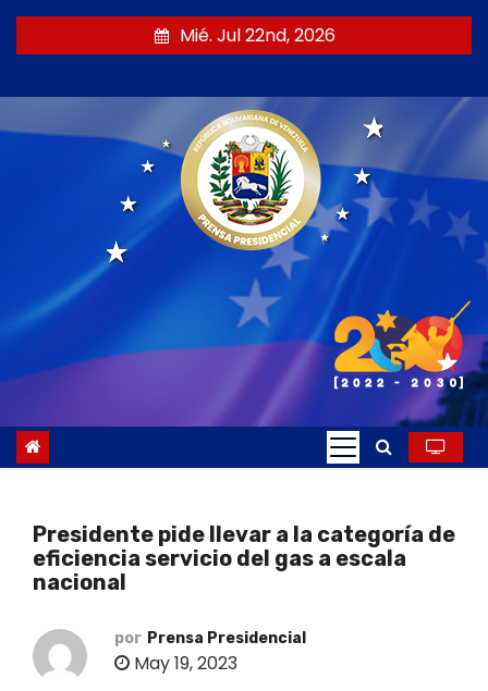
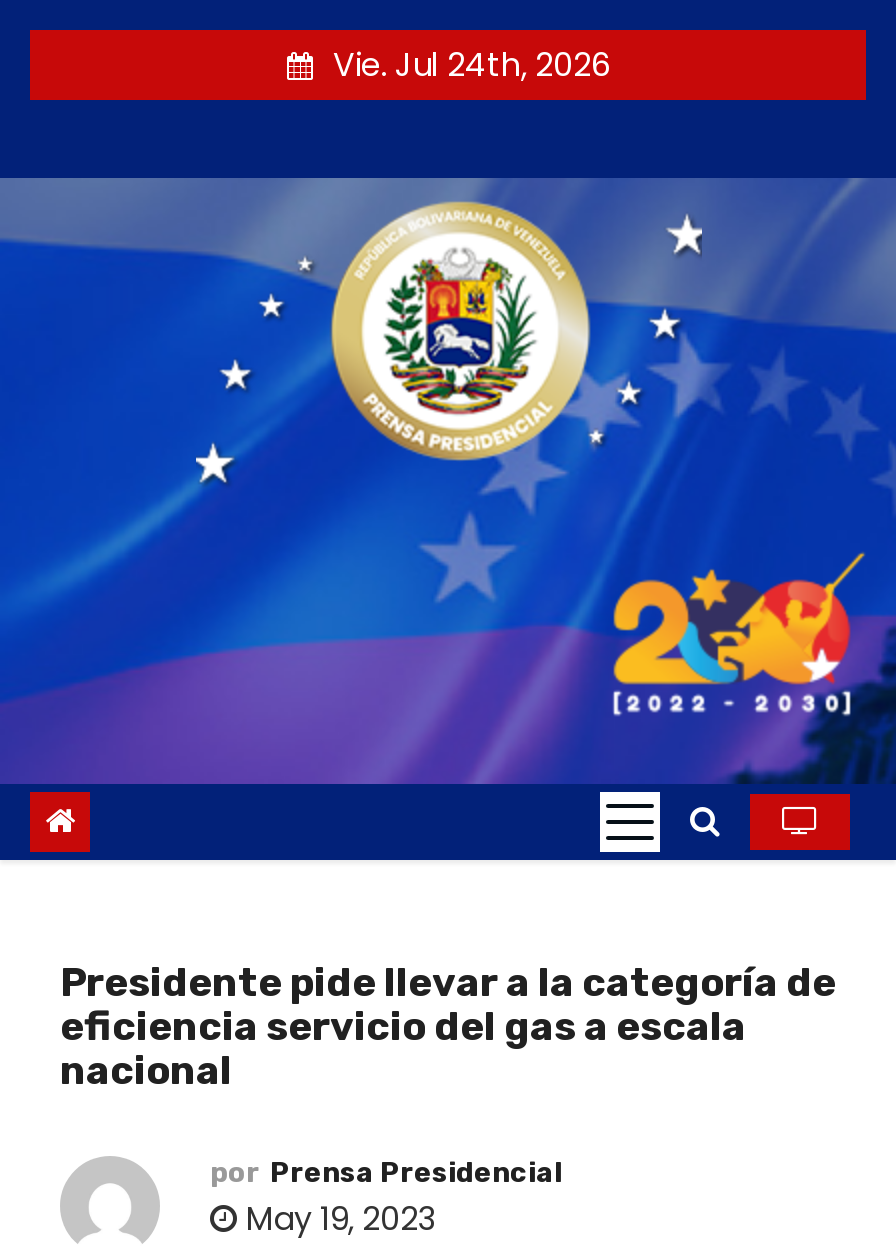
[179,23,335,48] Mié. Jul 22nd, 2026 -> [333,42,611,88] Vie. Jul 24th, 2026

